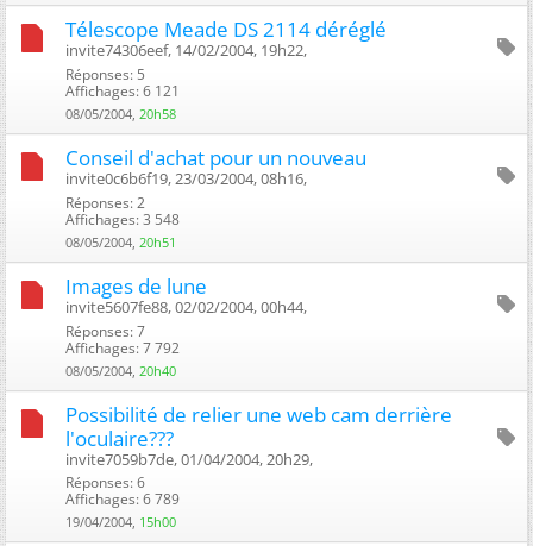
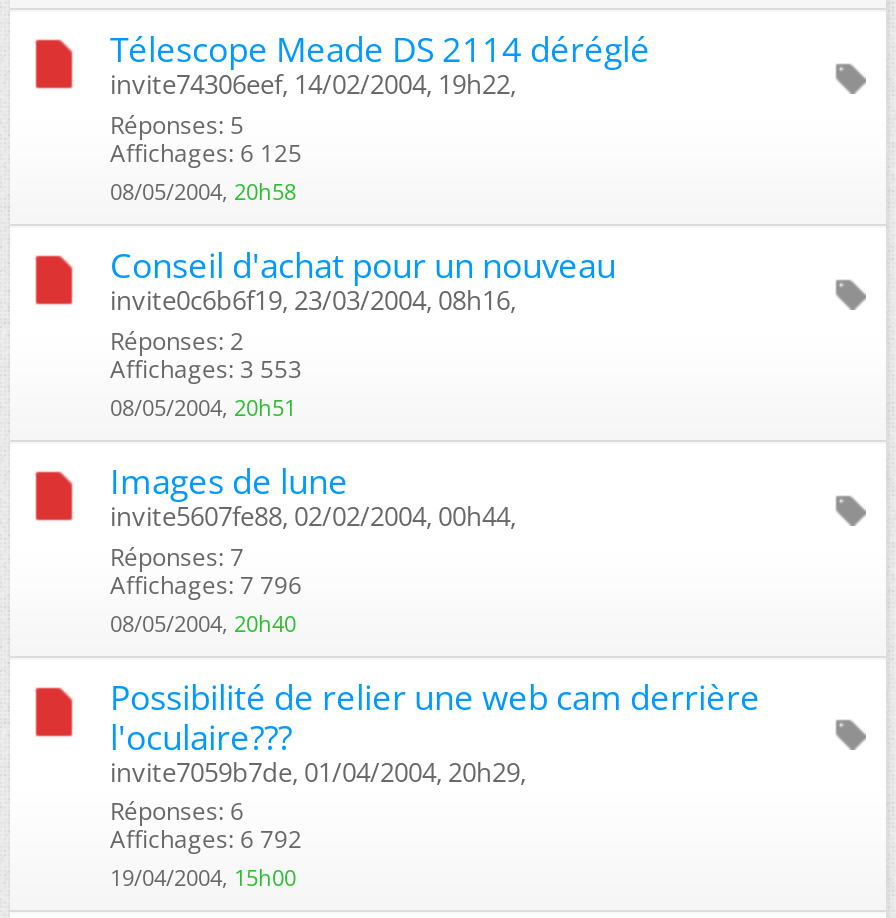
[65,80,180,101] Affichages: 6 121 -> [110,135,302,169] Affichages: 6 125
[65,209,180,229] Affichages: 3 548 -> [110,351,302,385] Affichages: 3 553
[65,337,180,358] Affichages: 7 792 -> [110,567,302,601] Affichages: 7 796
[65,488,180,509] Affichages: 6 789 -> [110,821,302,855] Affichages: 6 792

